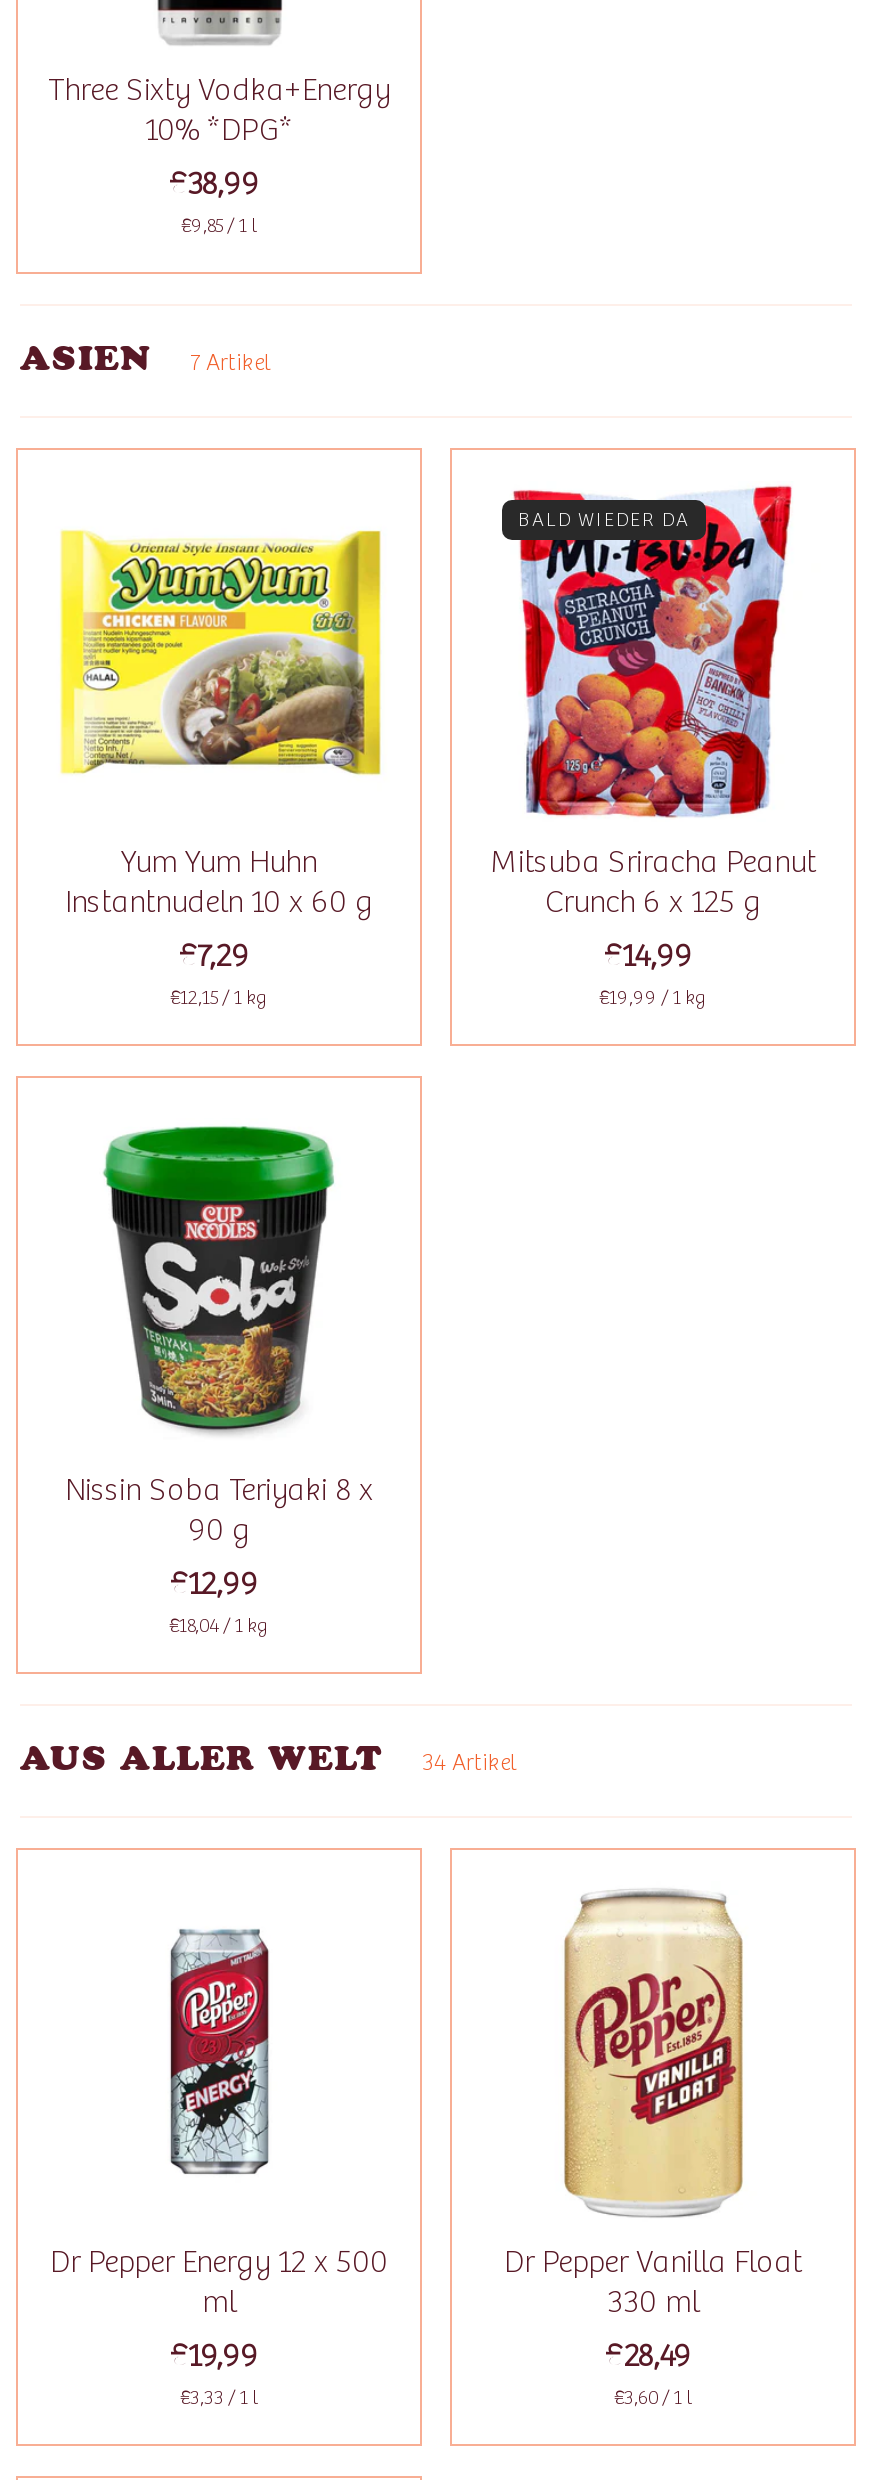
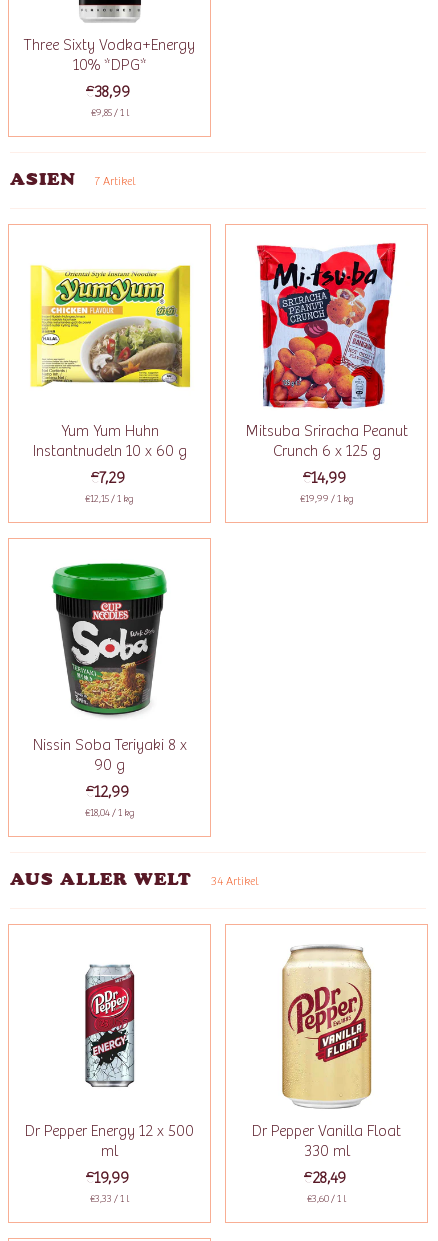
[518,508,690,532] BALD WIEDER DA -> none

